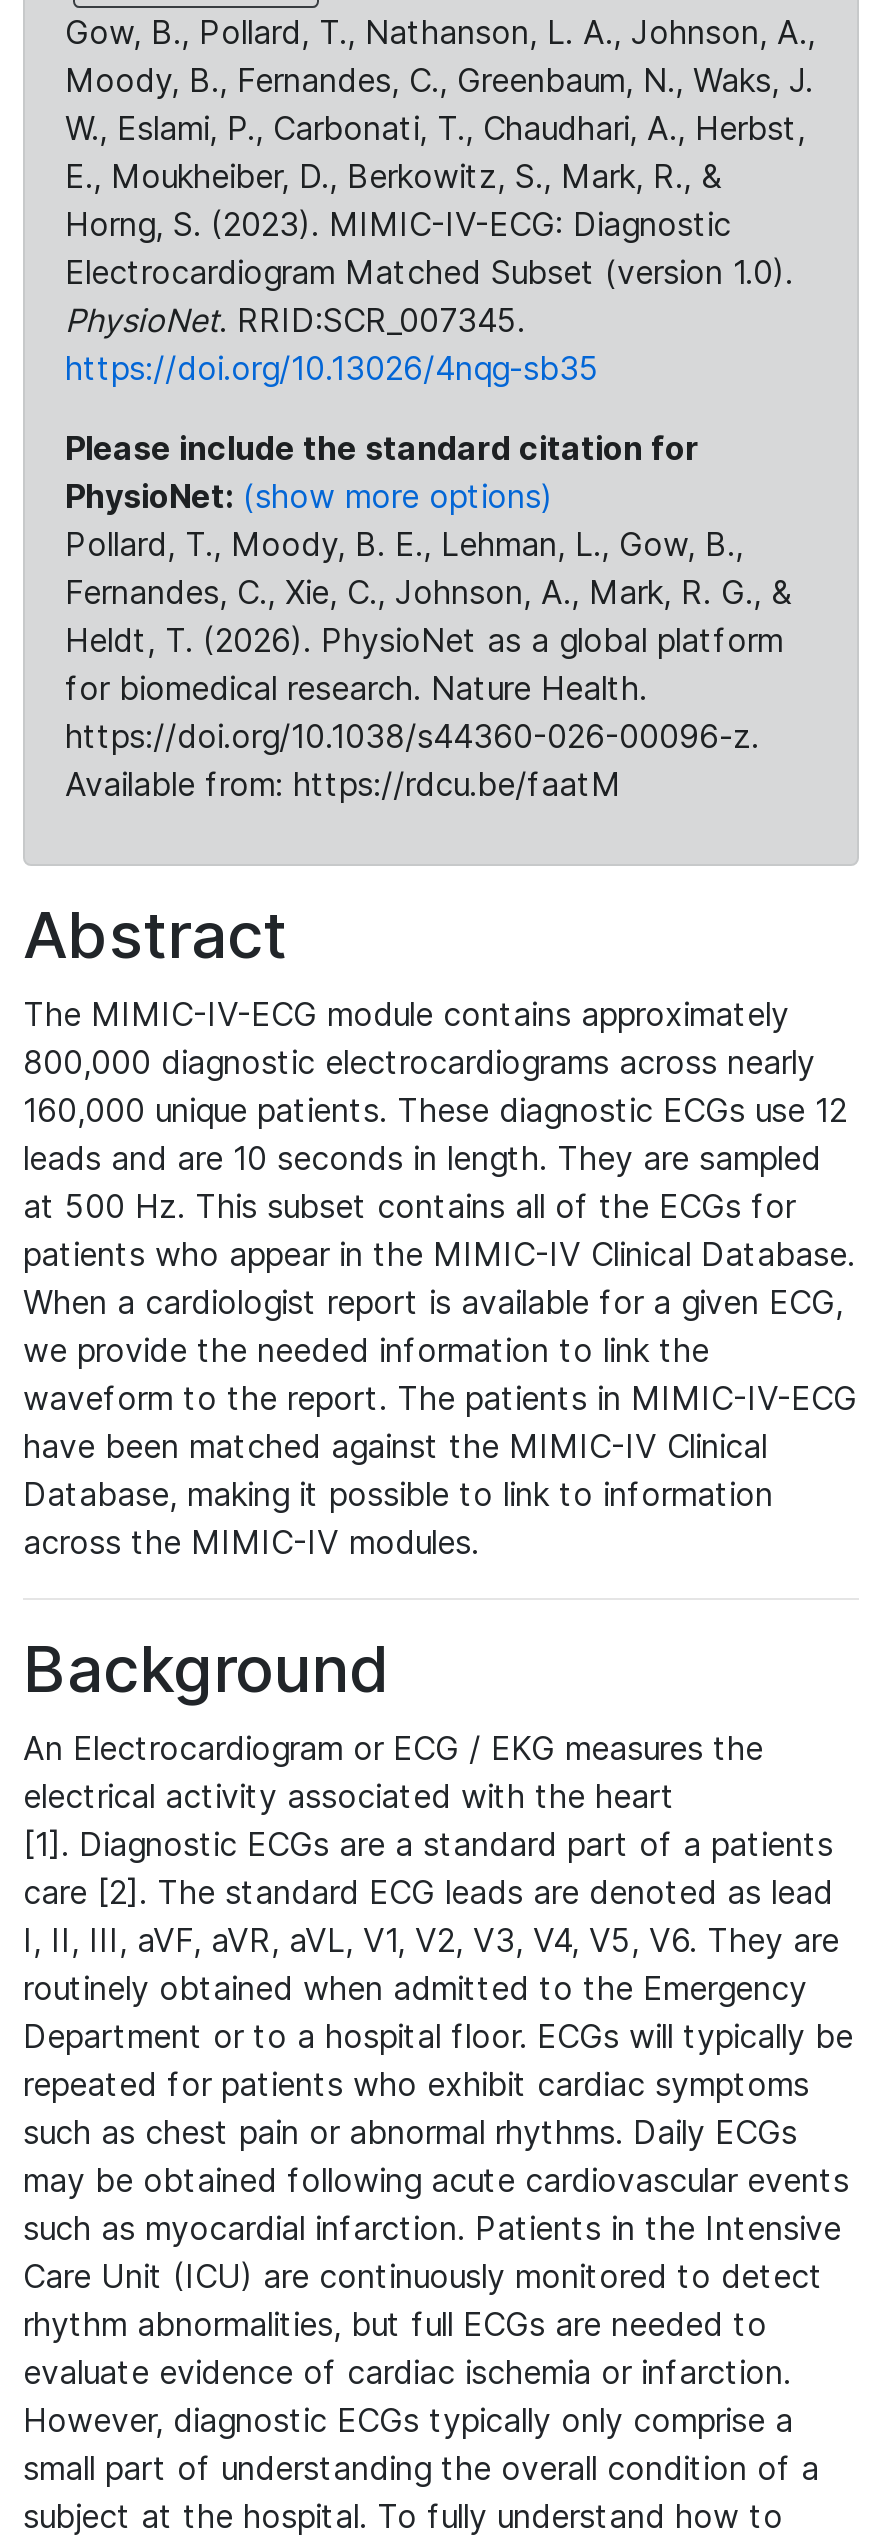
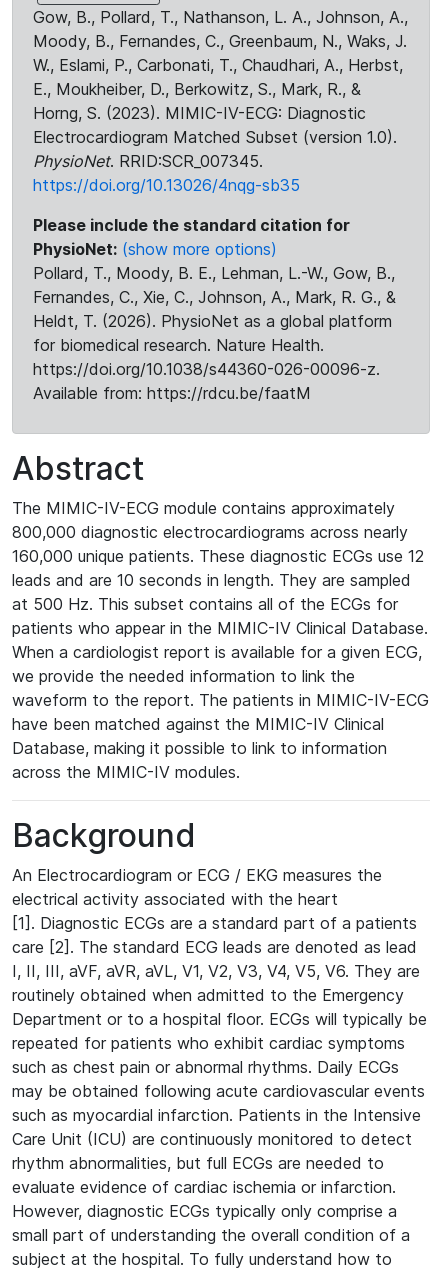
[65,524,743,564] Pollard, T., Moody, B. E., Lehman, L., Gow, B., -> [33,263,395,283] Pollard, T., Moody, B. E., Lehman, L.-W., Gow, B.,

